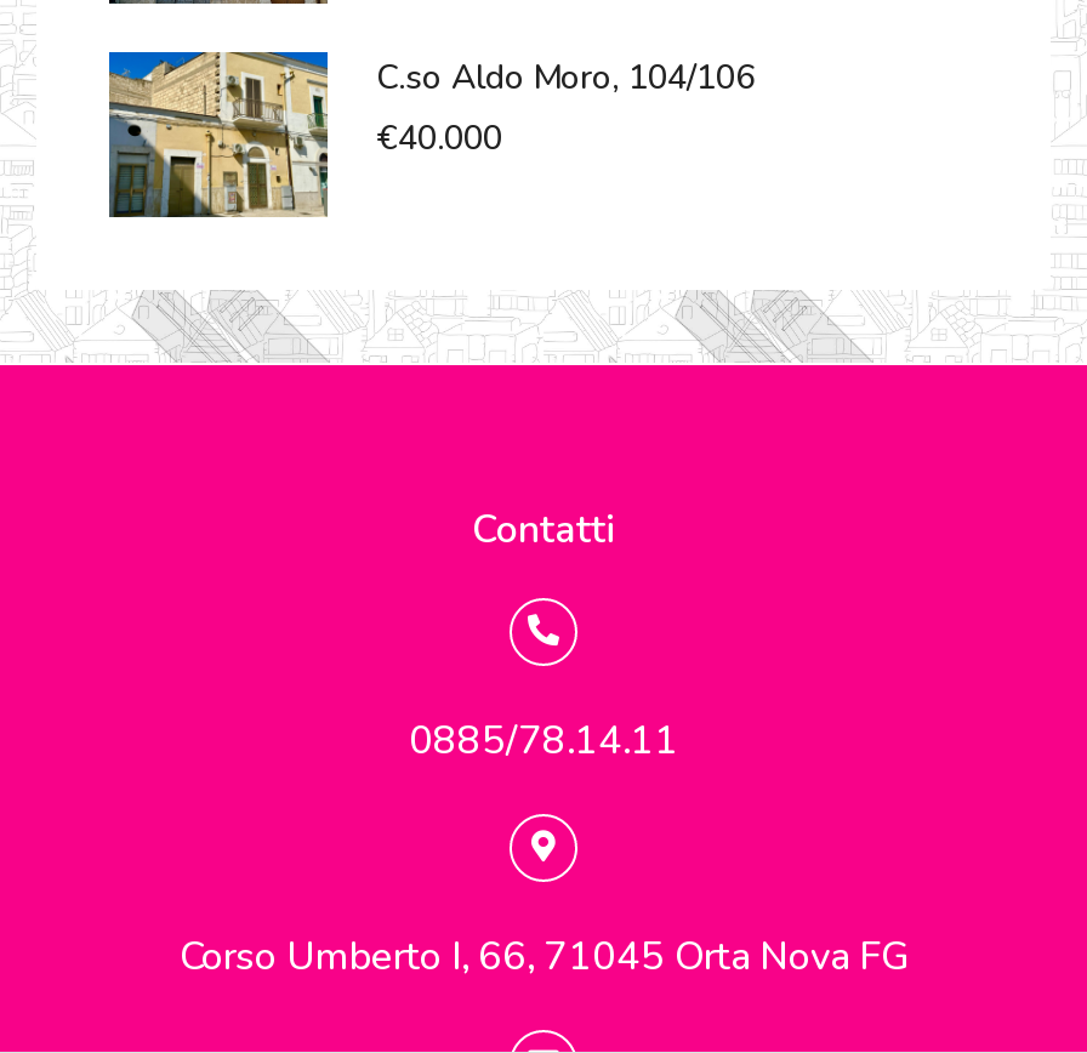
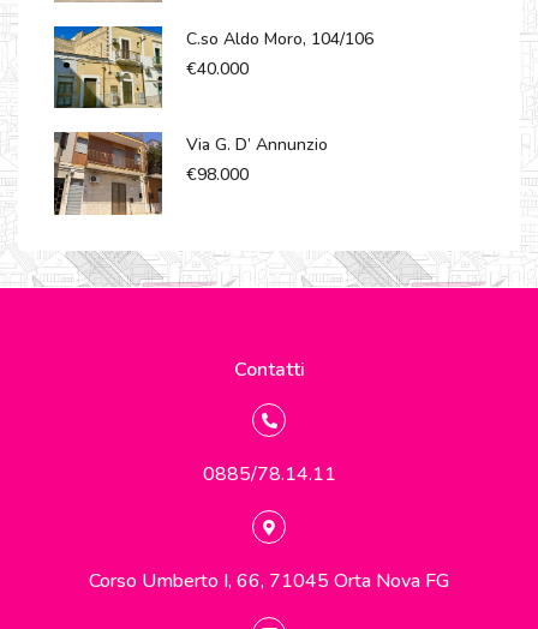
none -> [53,131,328,216] [image] | Via G. D’ Annunzio | €98.000

